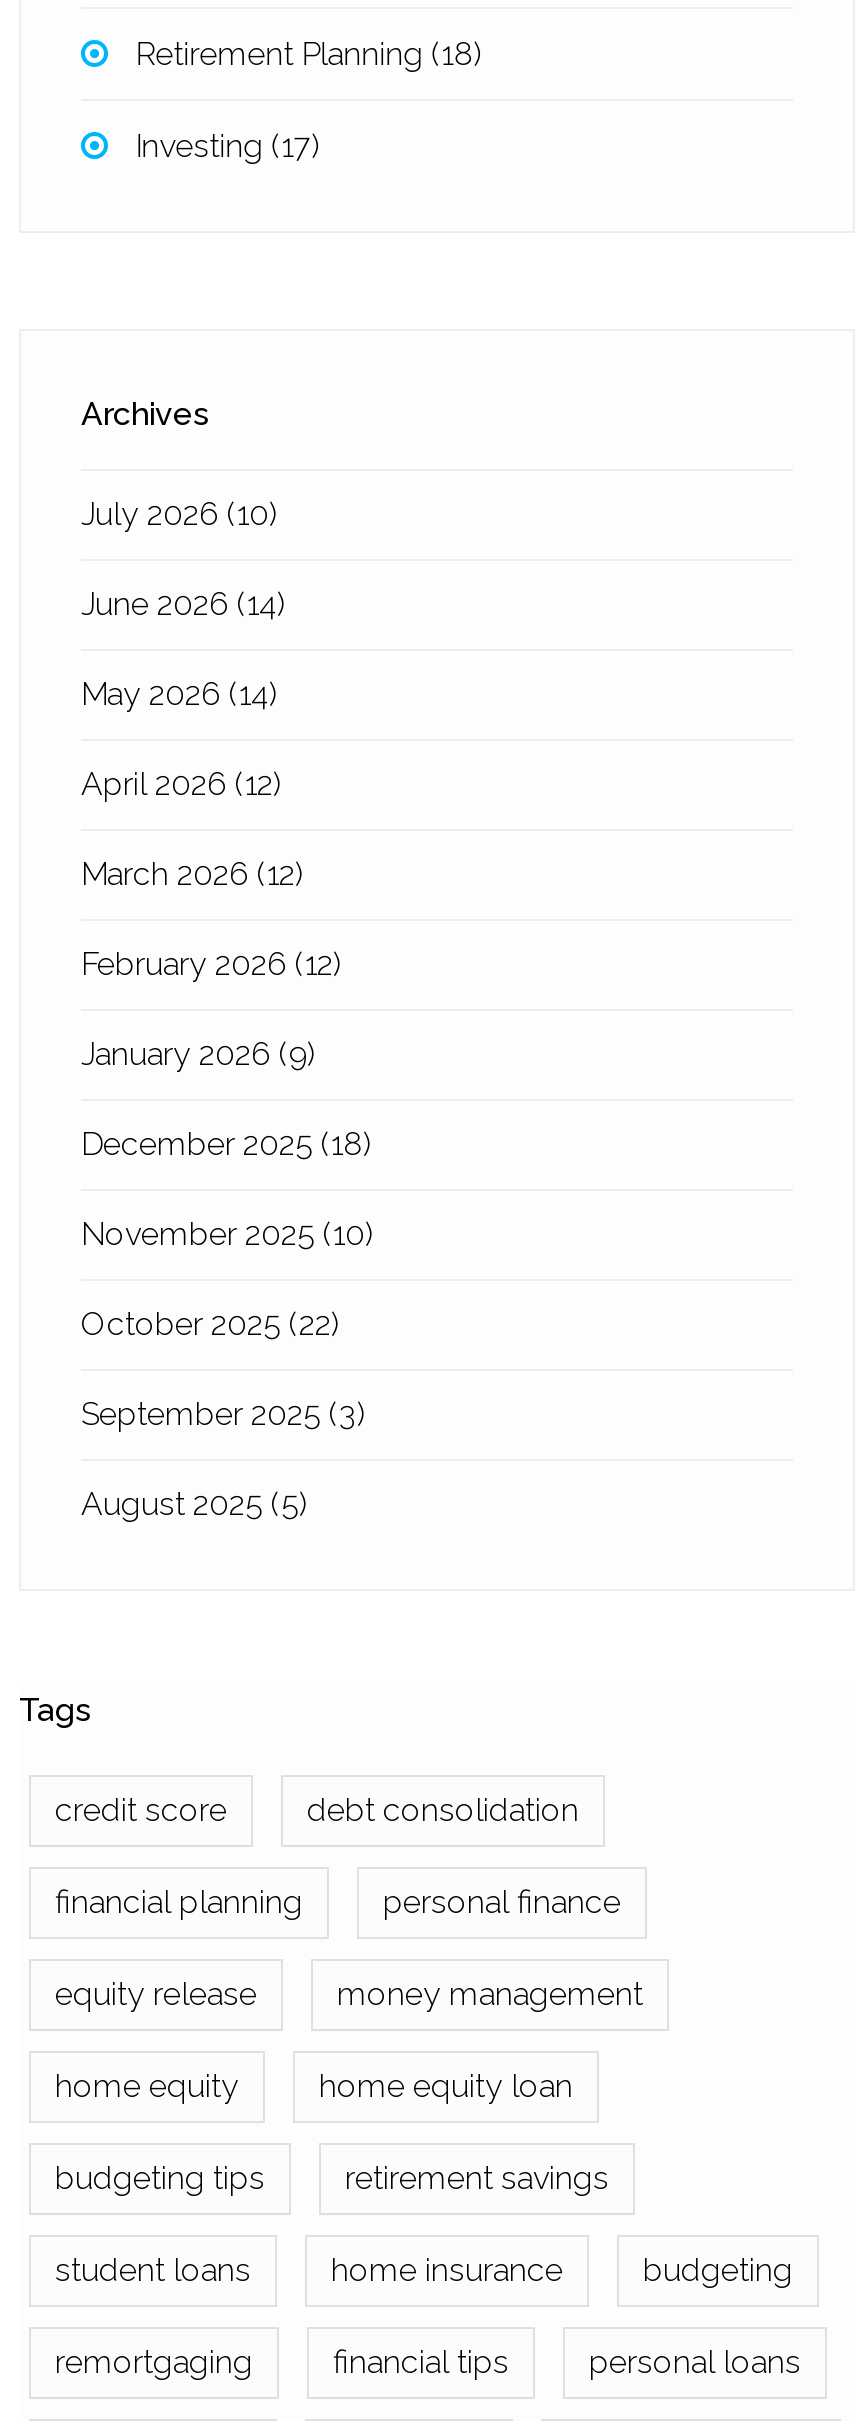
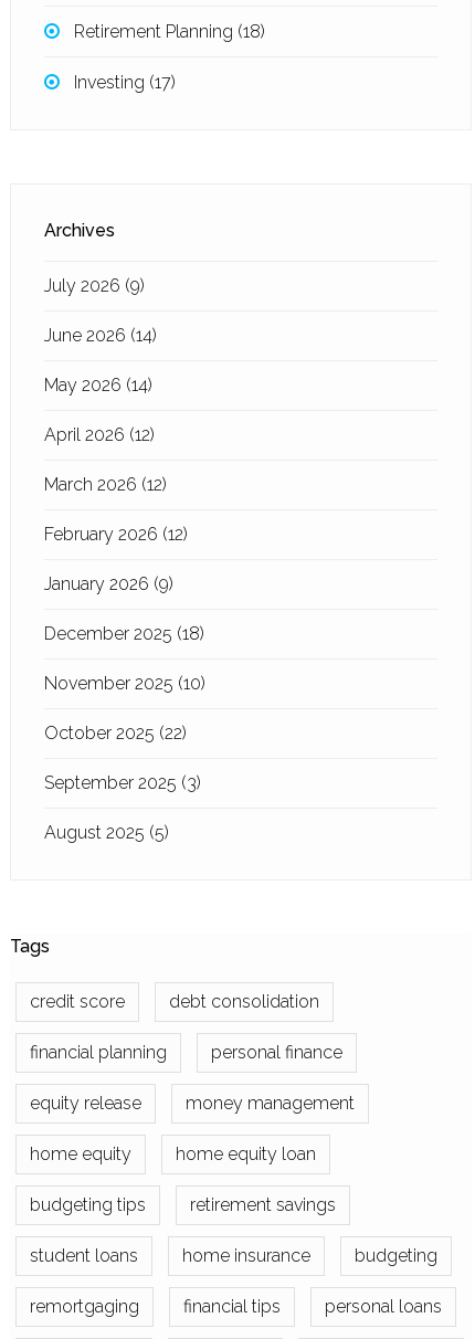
[81,495,277,533] July 2026 (10) -> [44,275,145,296] July 2026 (9)

